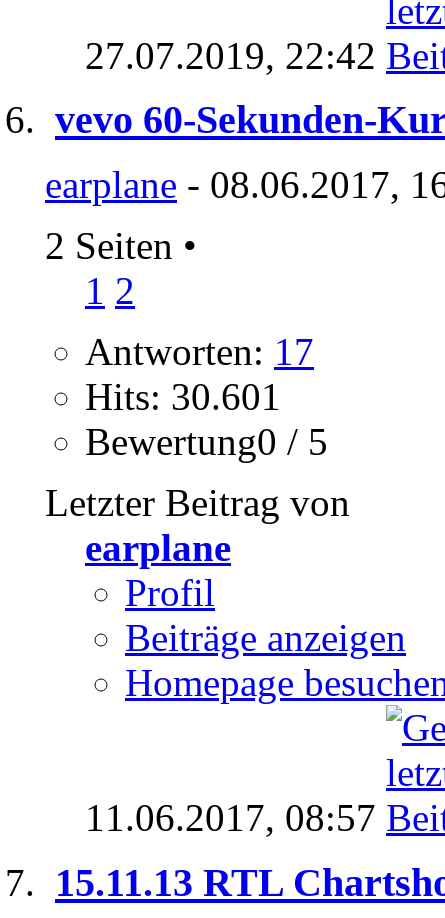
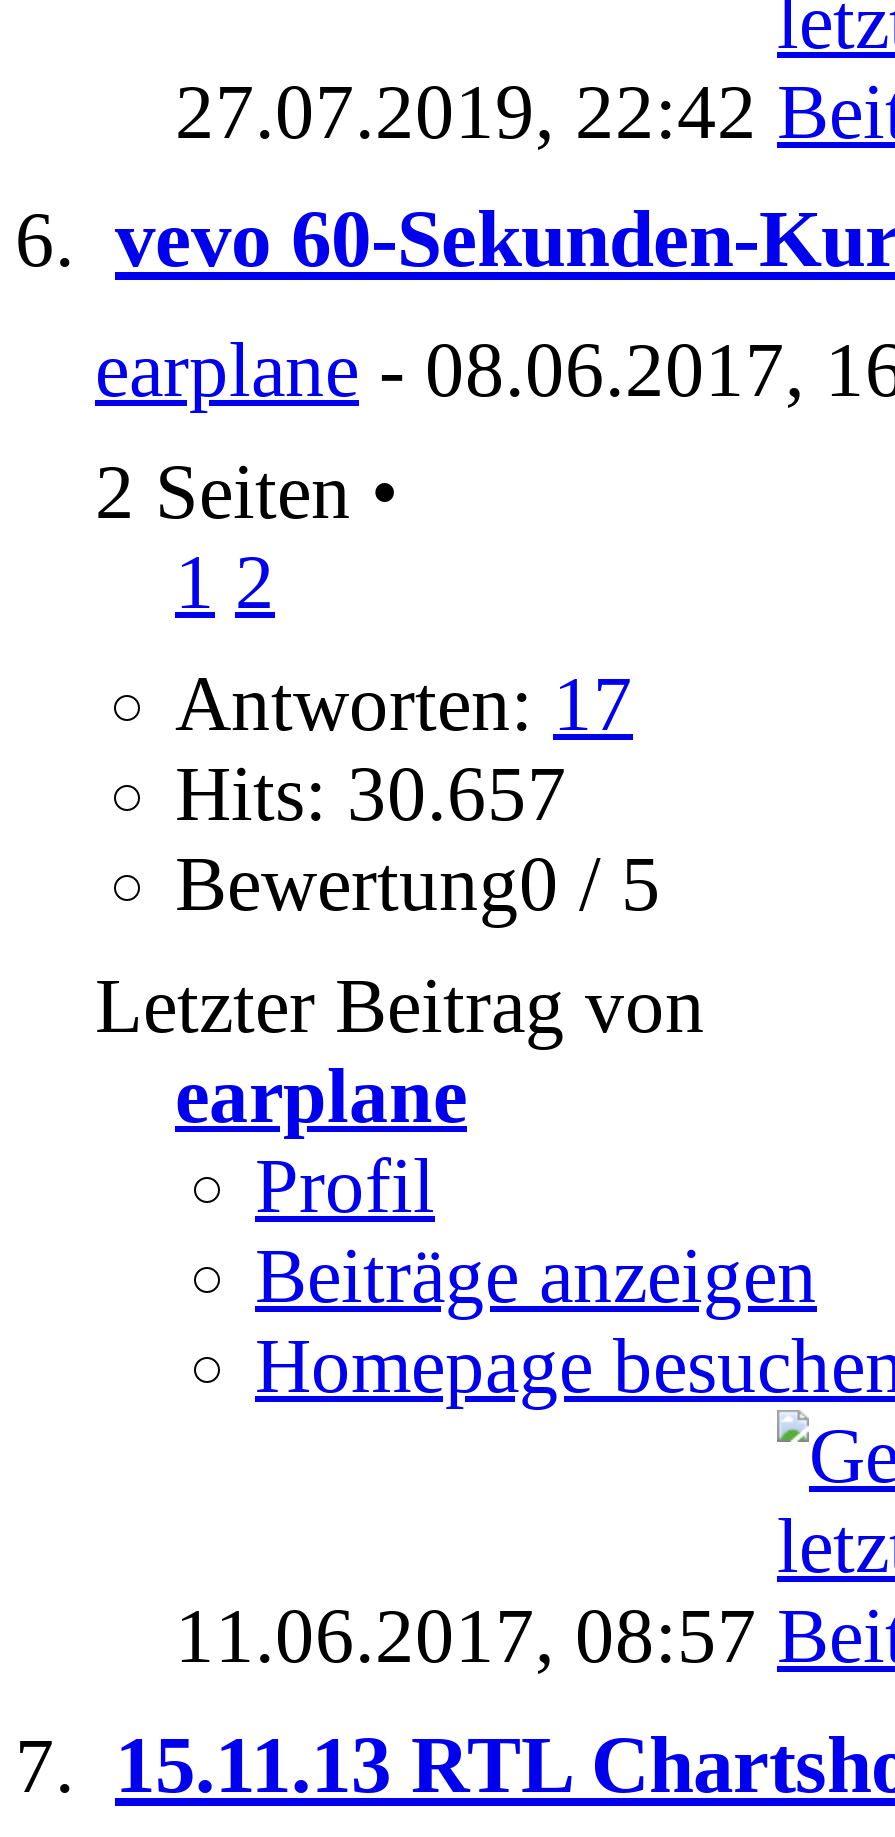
[85,375,281,418] Hits: 30.601 -> [175,750,567,836] Hits: 30.657

